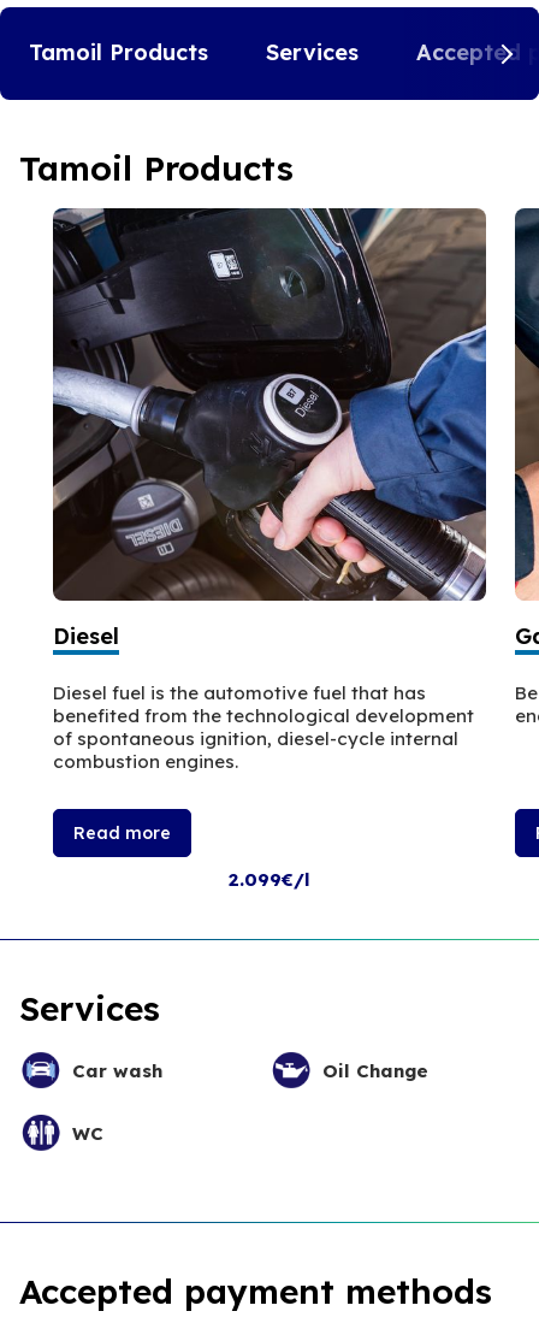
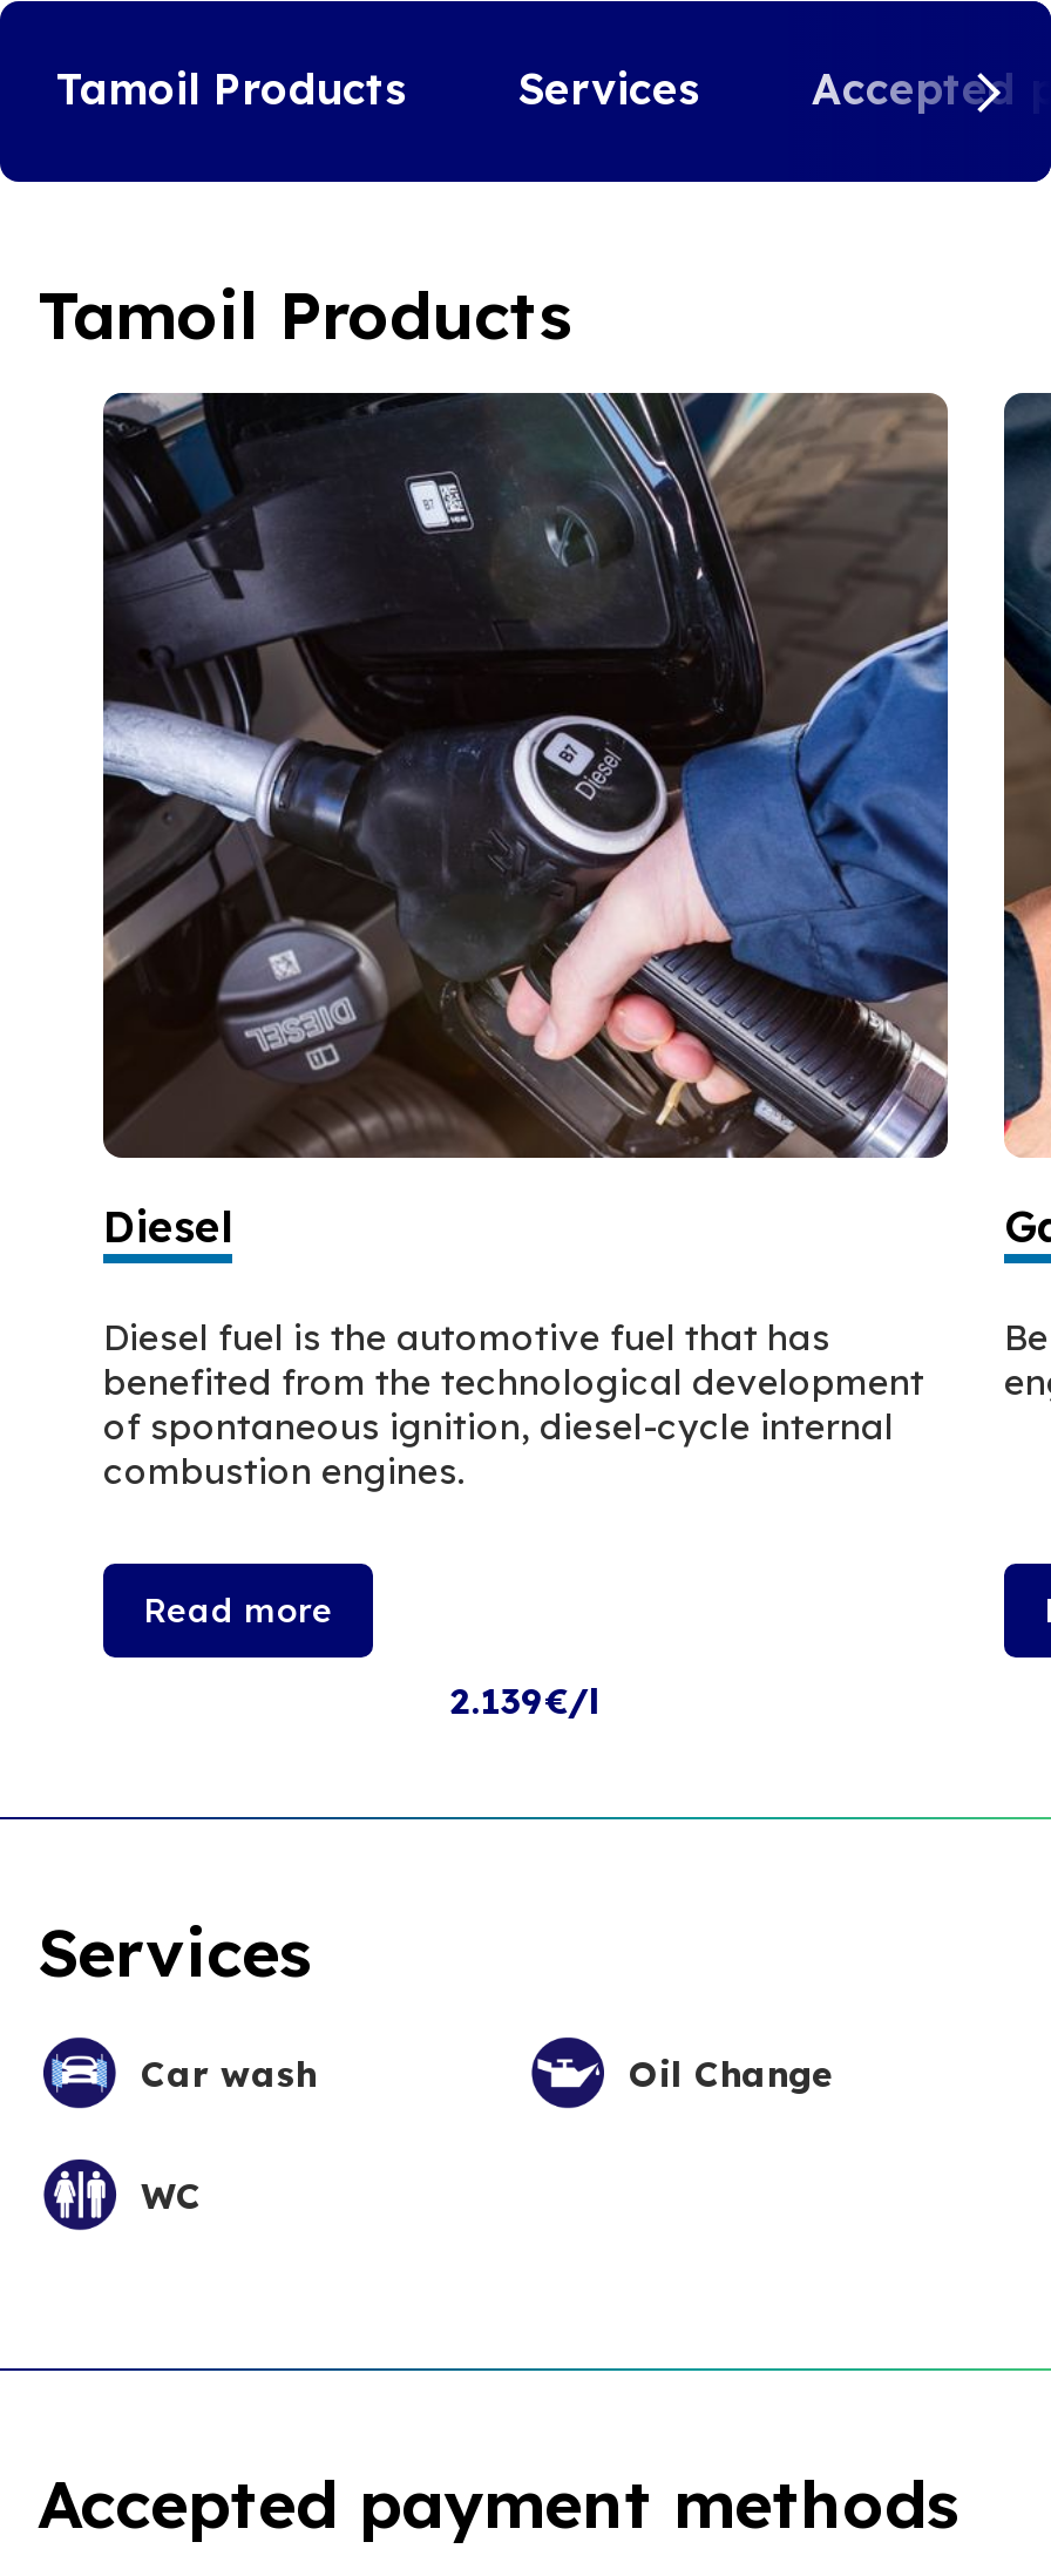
[229,868,310,891] 2.099€/l -> [450,1680,601,1724] 2.139€/l

